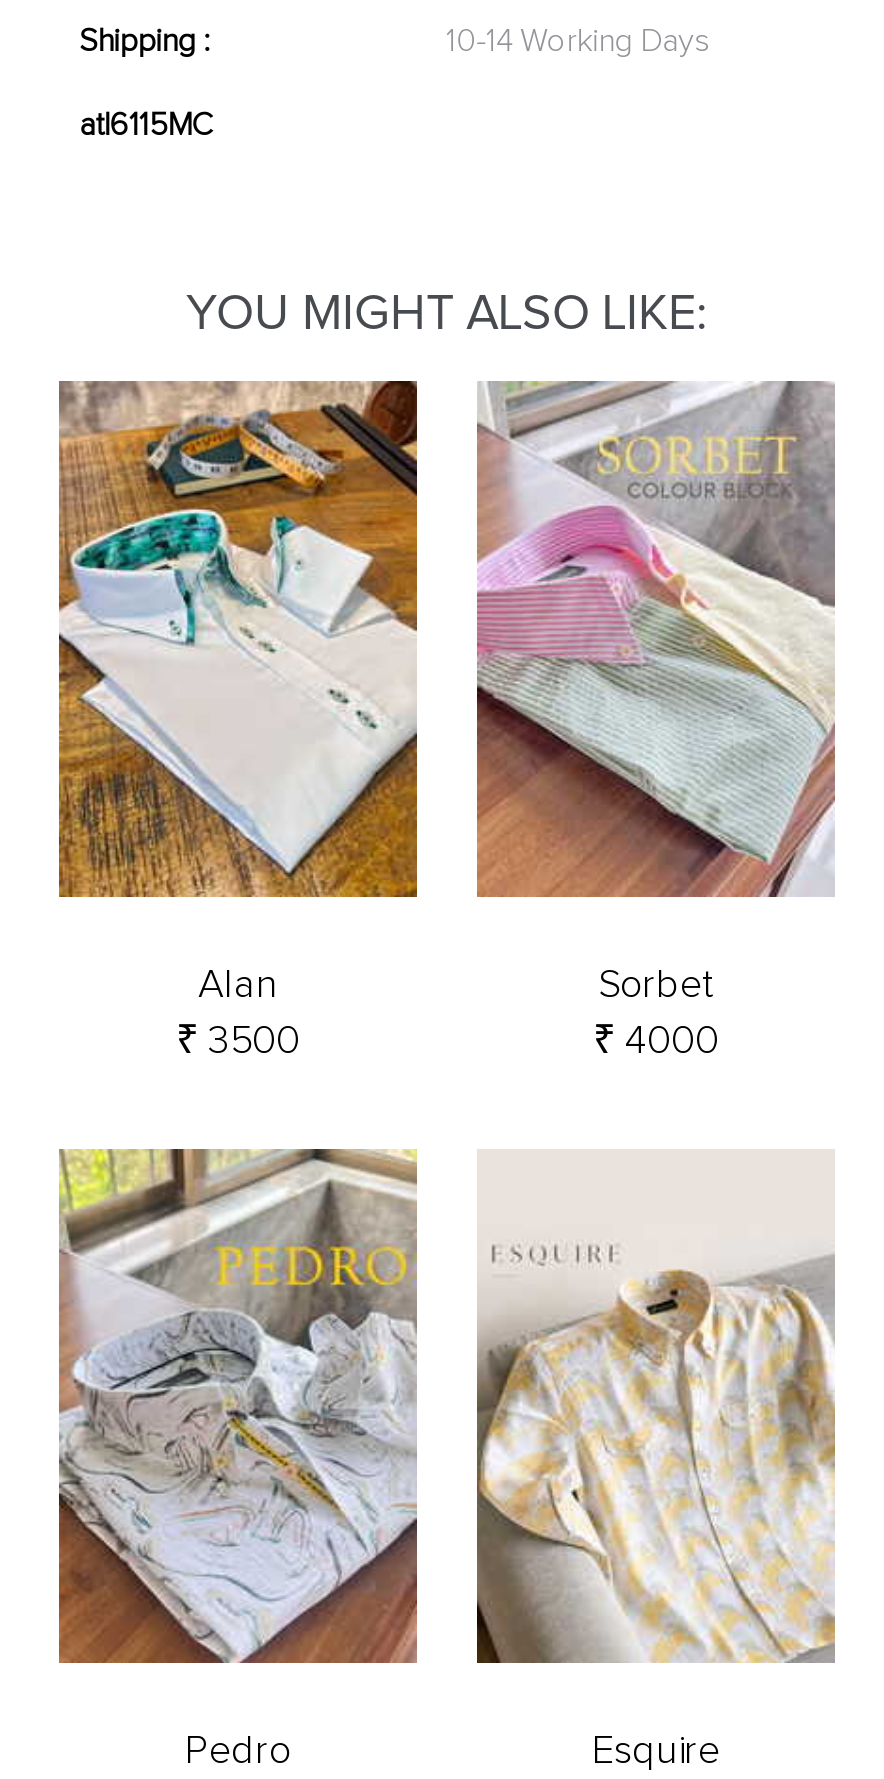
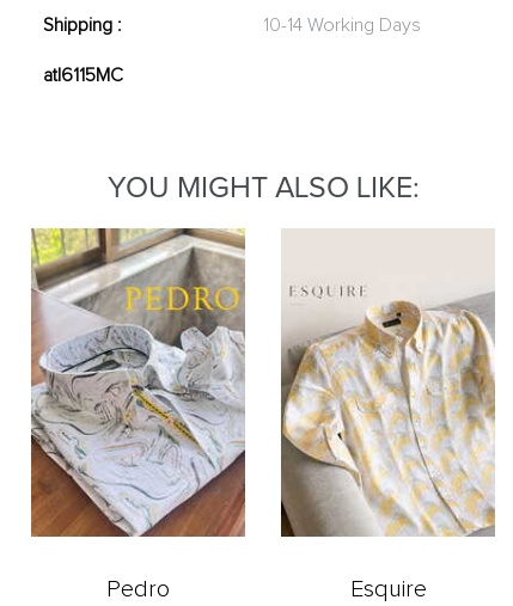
[57,379,419,1060] [image] | Alan | ₹ 3500 -> none
[475,379,837,1060] [image] | Sorbet | ₹ 4000 -> none

